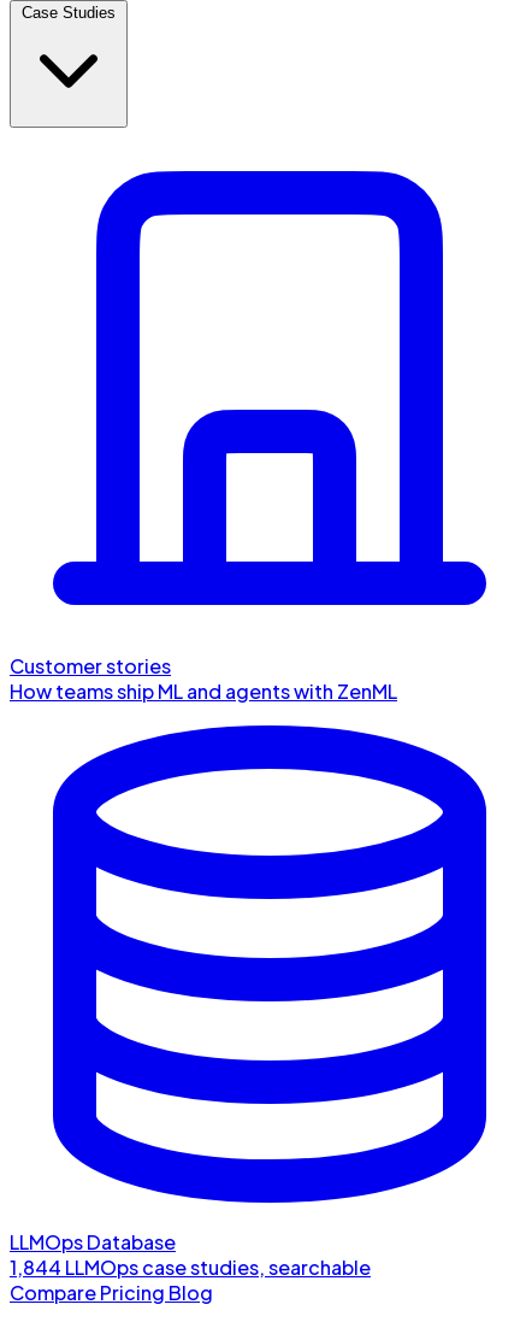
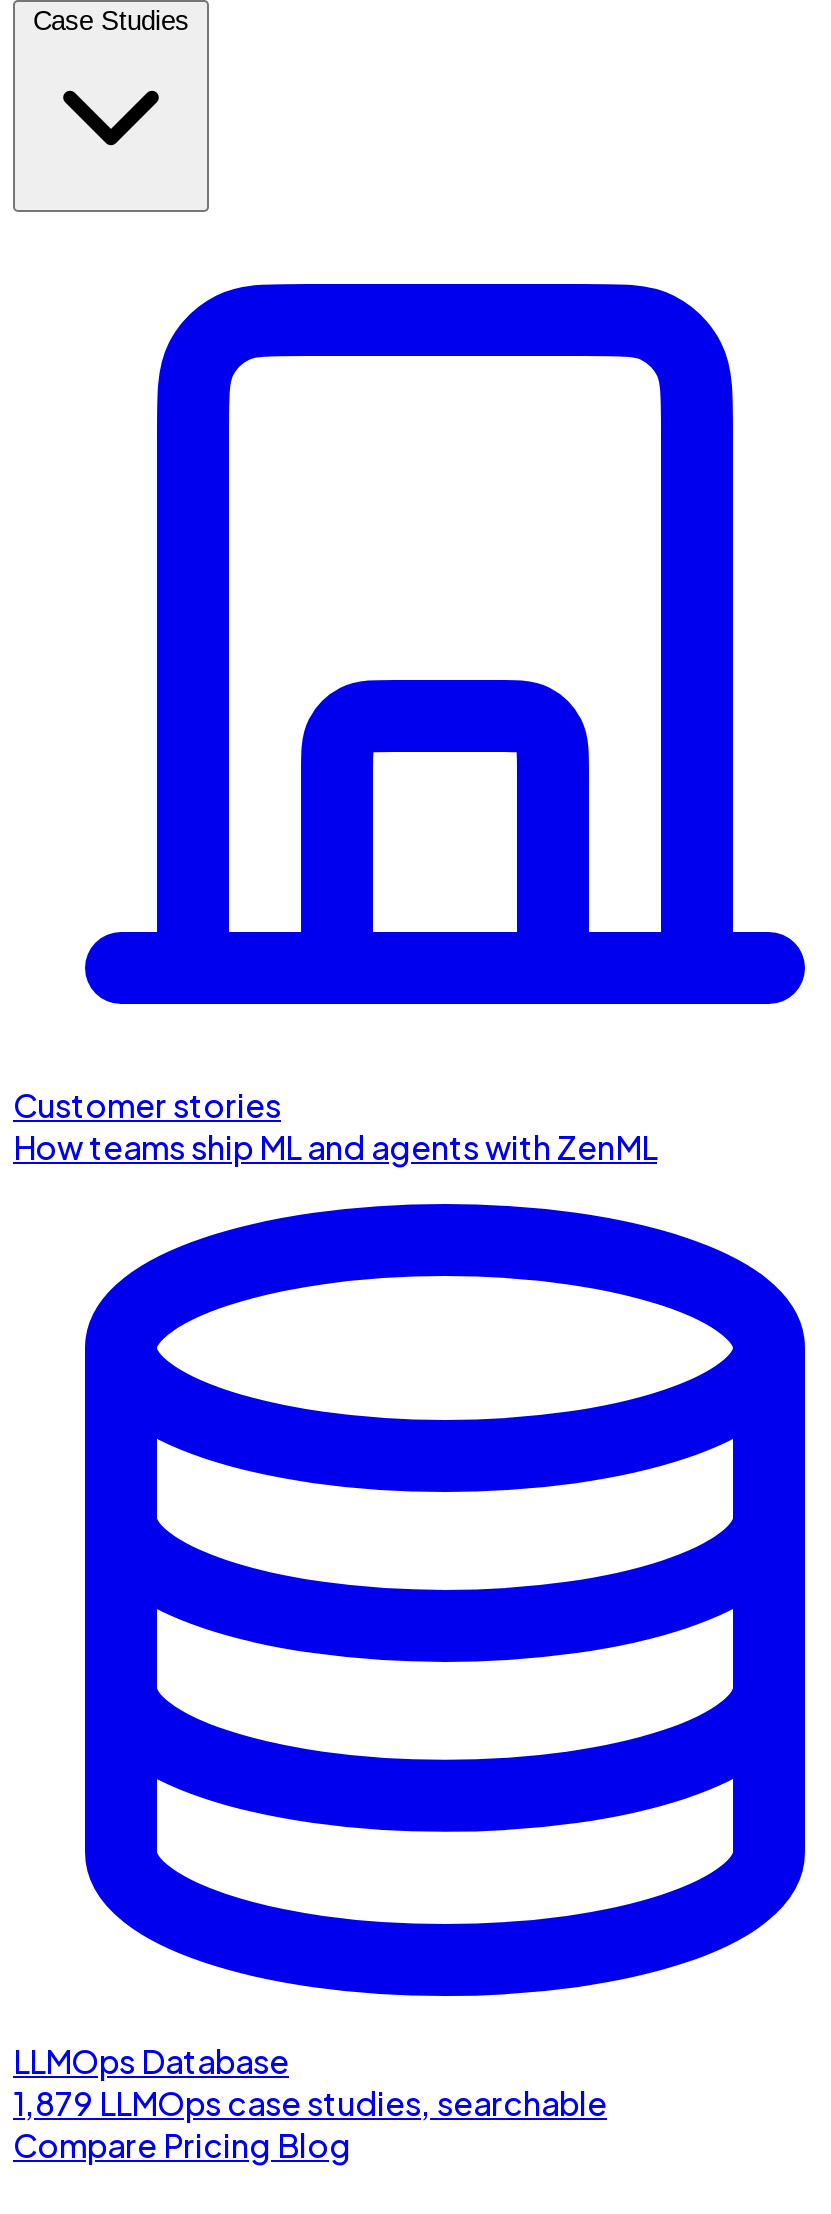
[10,1255,371,1280] 1,844 LLMOps case studies, searchable -> [13,2083,607,2125] 1,879 LLMOps case studies, searchable

